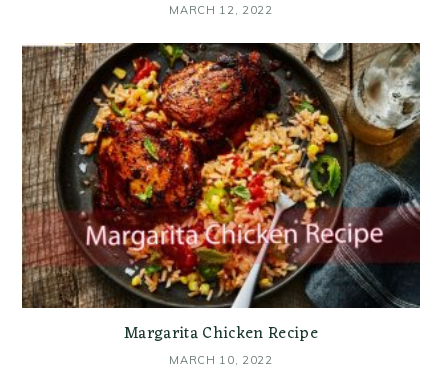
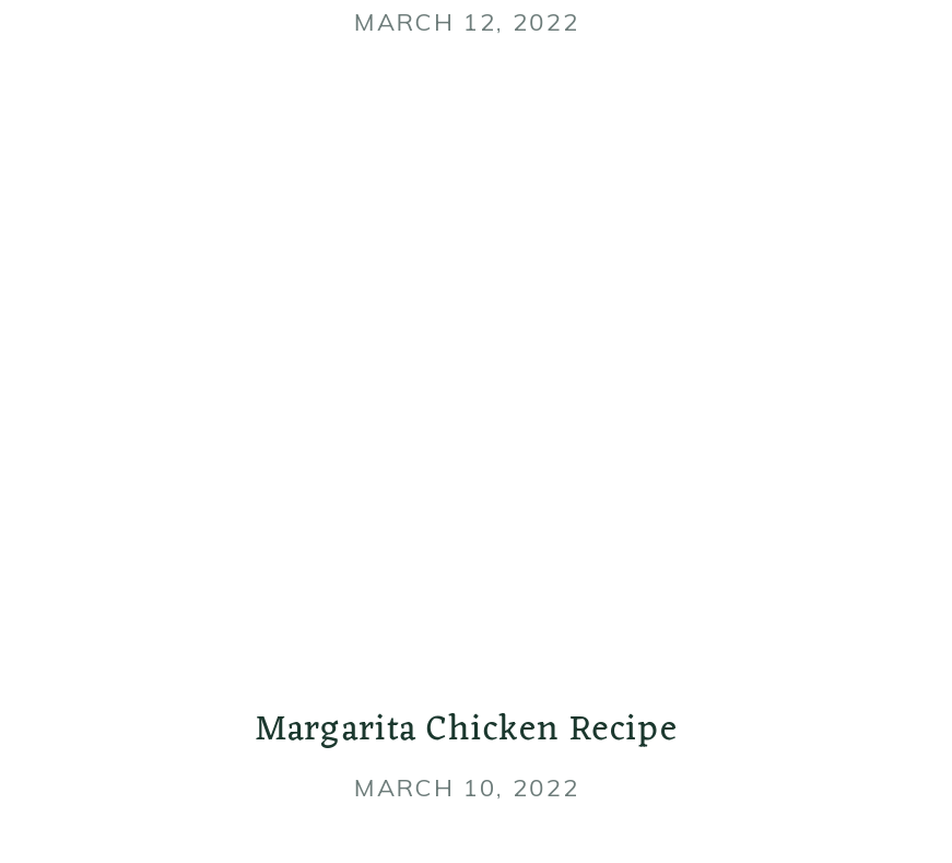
[21,42,421,309] [image] -> none

